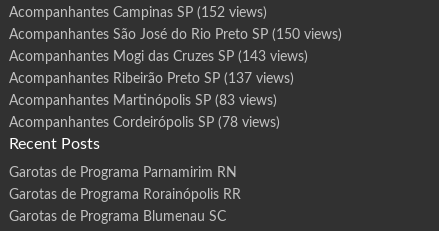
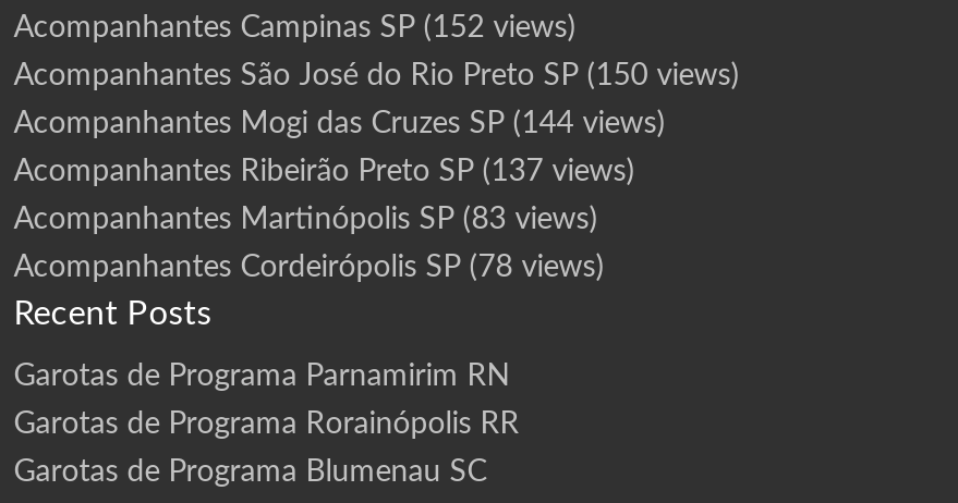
[9,50,308,64] Acompanhantes Mogi das Cruzes SP (143 views) -> [14,110,665,140] Acompanhantes Mogi das Cruzes SP (144 views)

